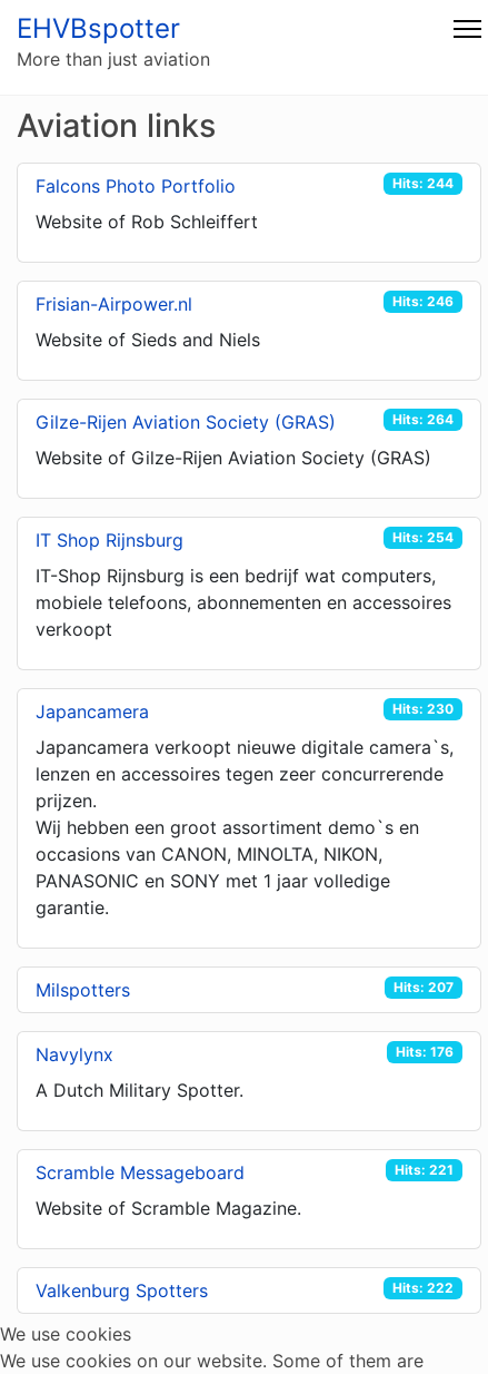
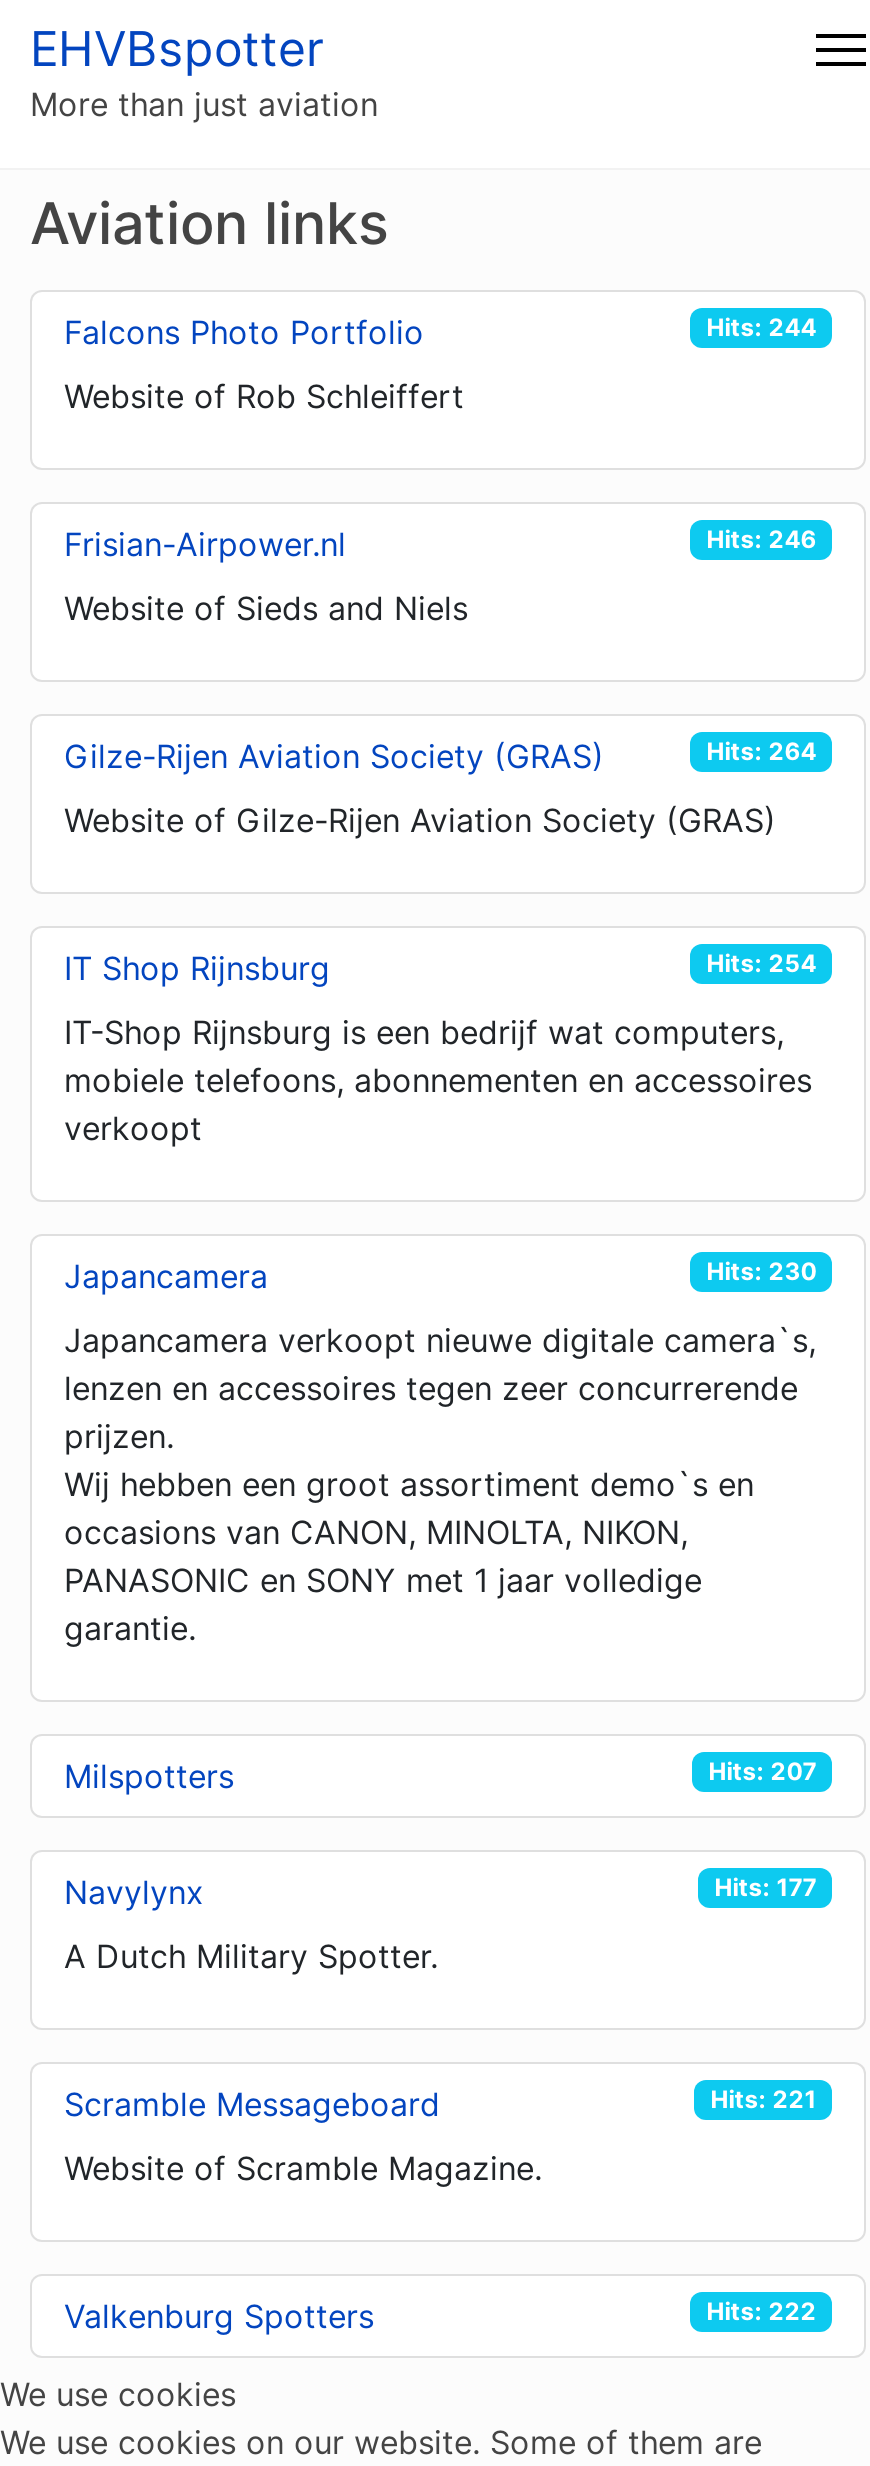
[396,1044,454,1060] Hits: 176 -> [714,1872,816,1902] Hits: 177

